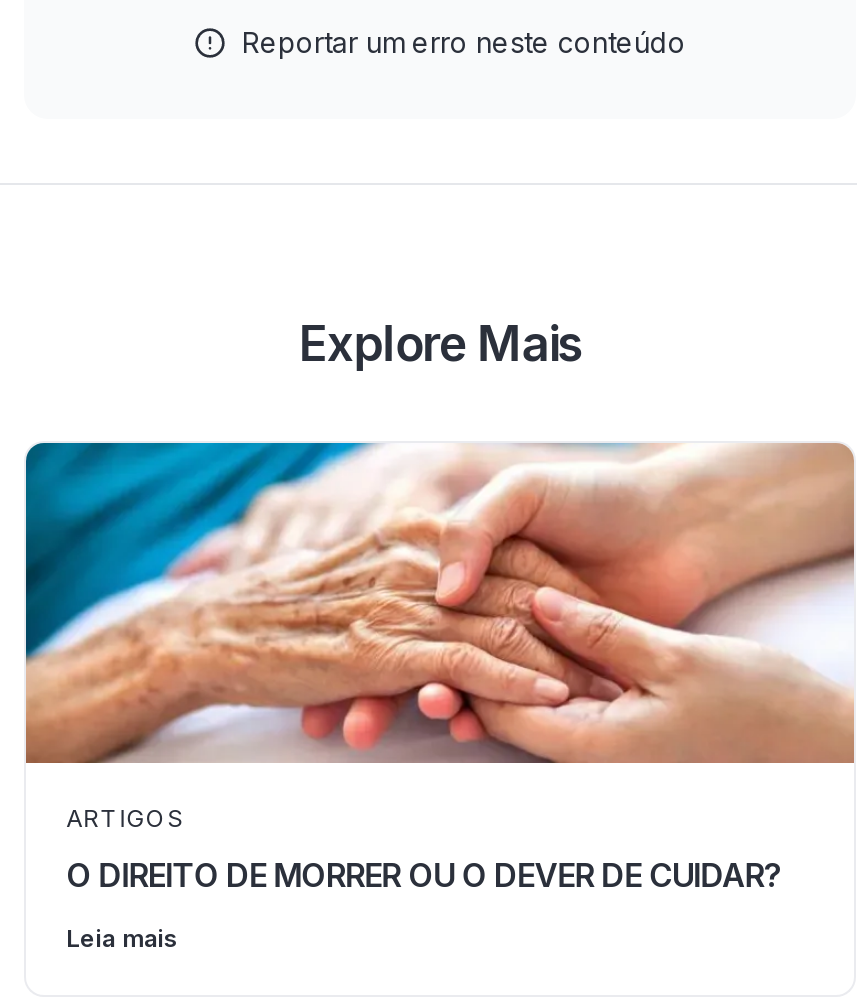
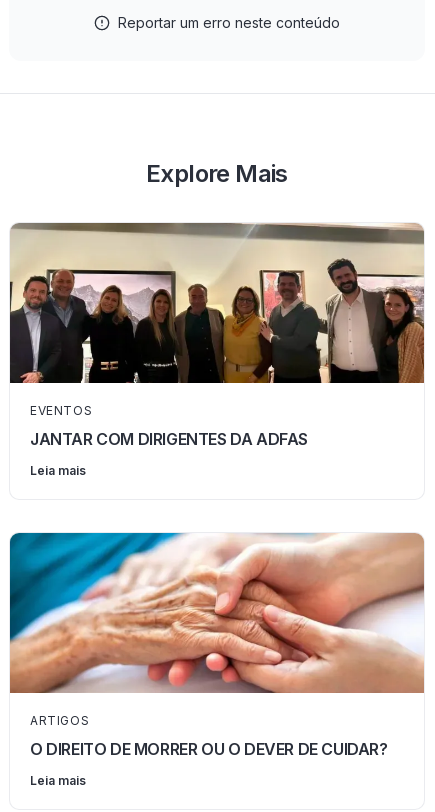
none -> [9,222,425,478] [image] | EVENTOS | JANTAR COM DIRIGENTES DA ADFAS | Leia mais

